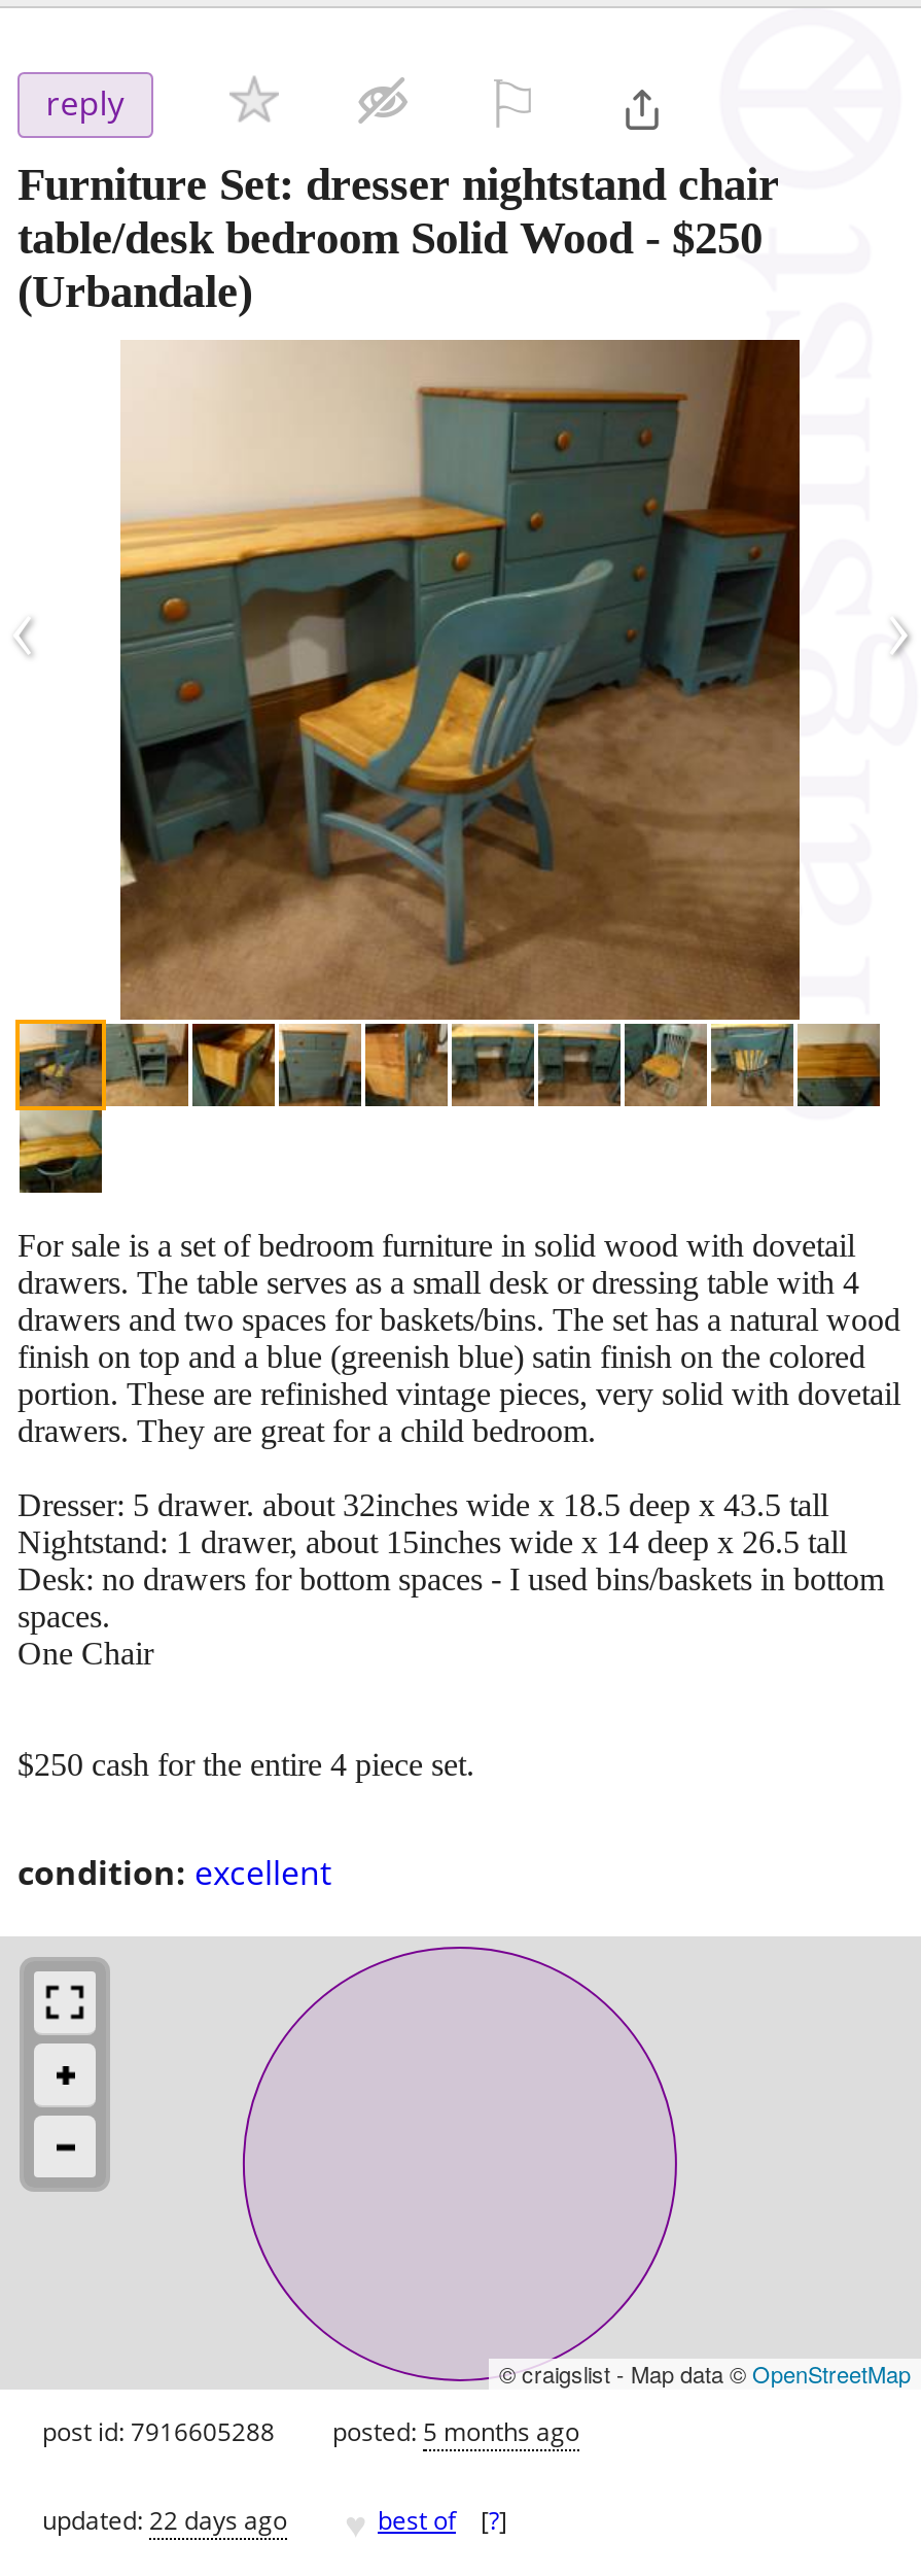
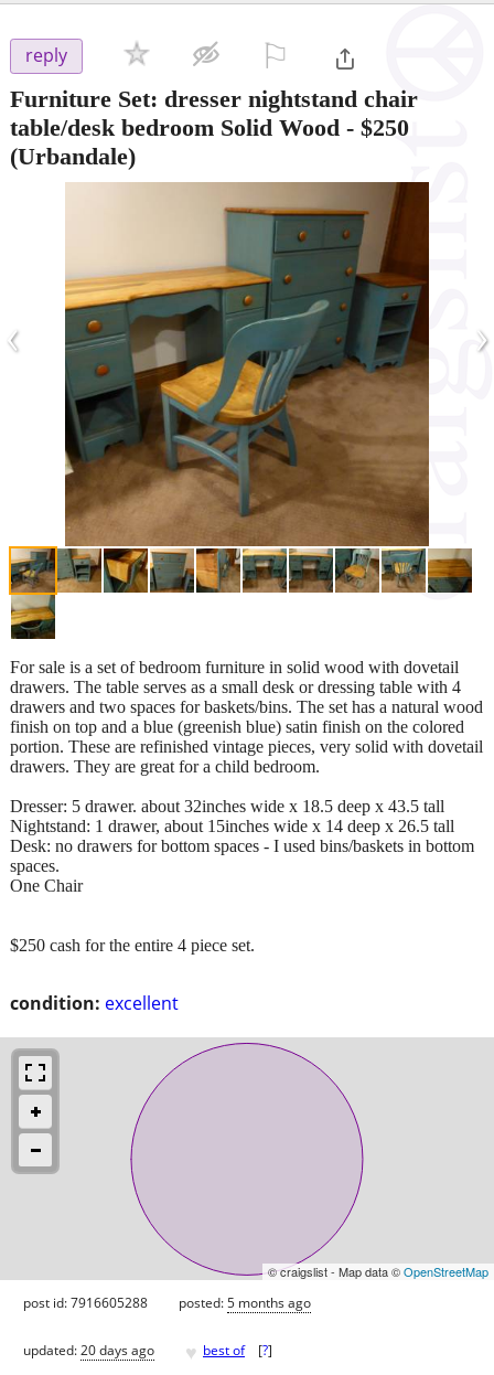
[42,2503,287,2538] updated: 22 days ago -> [23,1341,154,1360] updated: 20 days ago

